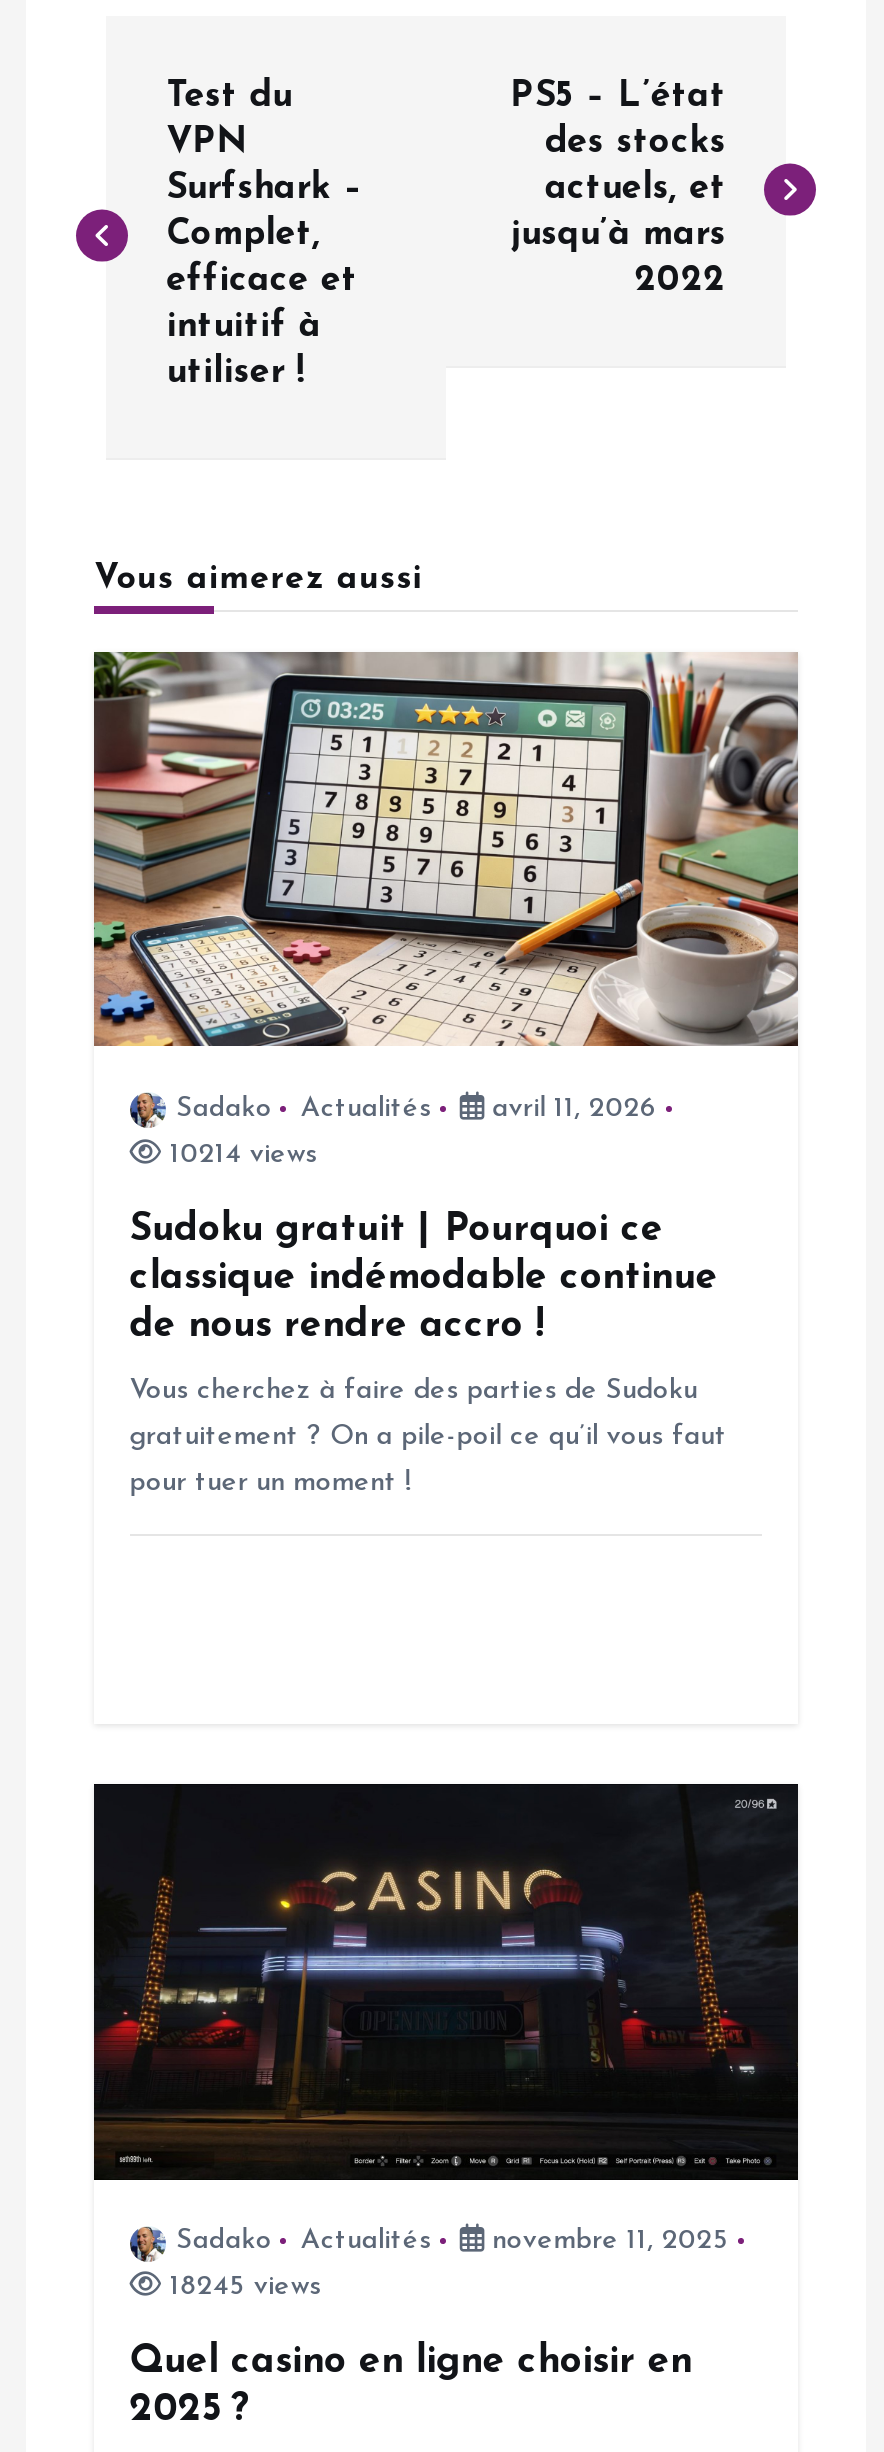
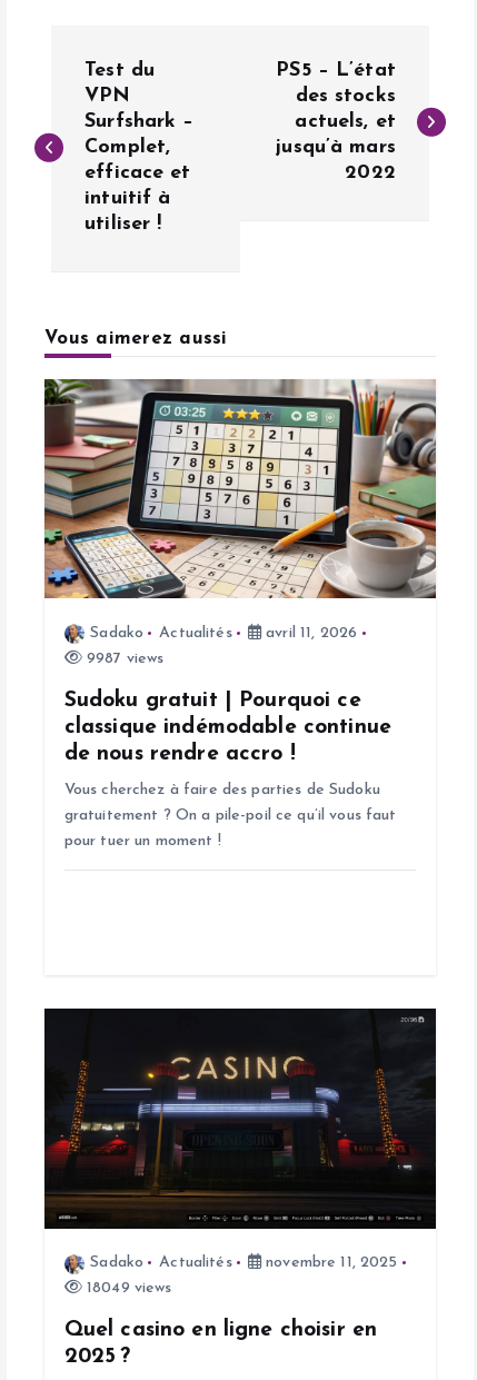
[162,1139,317,1169] 10214 views -> [82,650,164,667] 9987 views
[162,2273,321,2303] 18245 views -> [82,1280,172,1297] 18049 views

